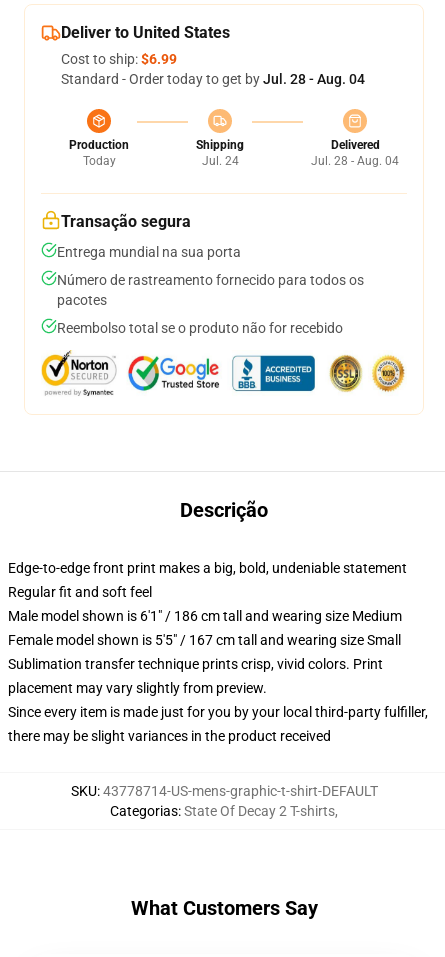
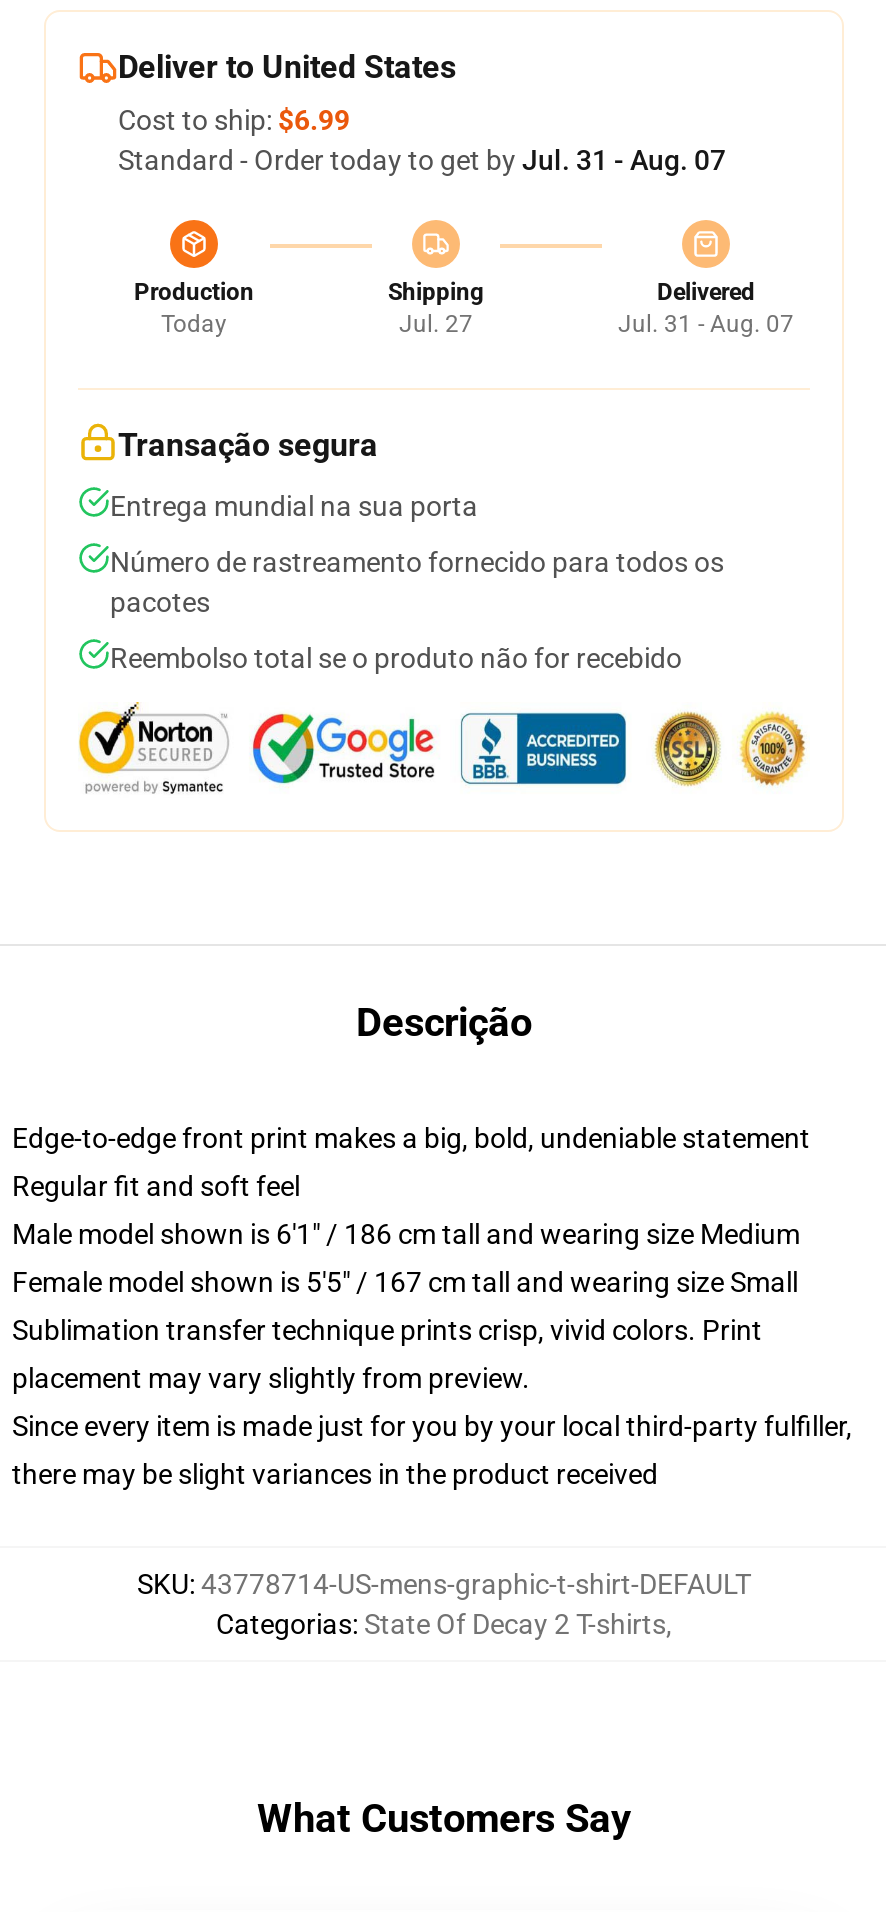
[61,71,365,87] Standard - Order today to get by Jul. 28 - Aug. 04 -> [118,144,726,176] Standard - Order today to get by Jul. 31 - Aug. 07
[201,154,238,168] Jul. 24 -> [399,310,473,338] Jul. 27
[311,154,399,168] Jul. 28 - Aug. 04 -> [618,310,794,338] Jul. 31 - Aug. 07

